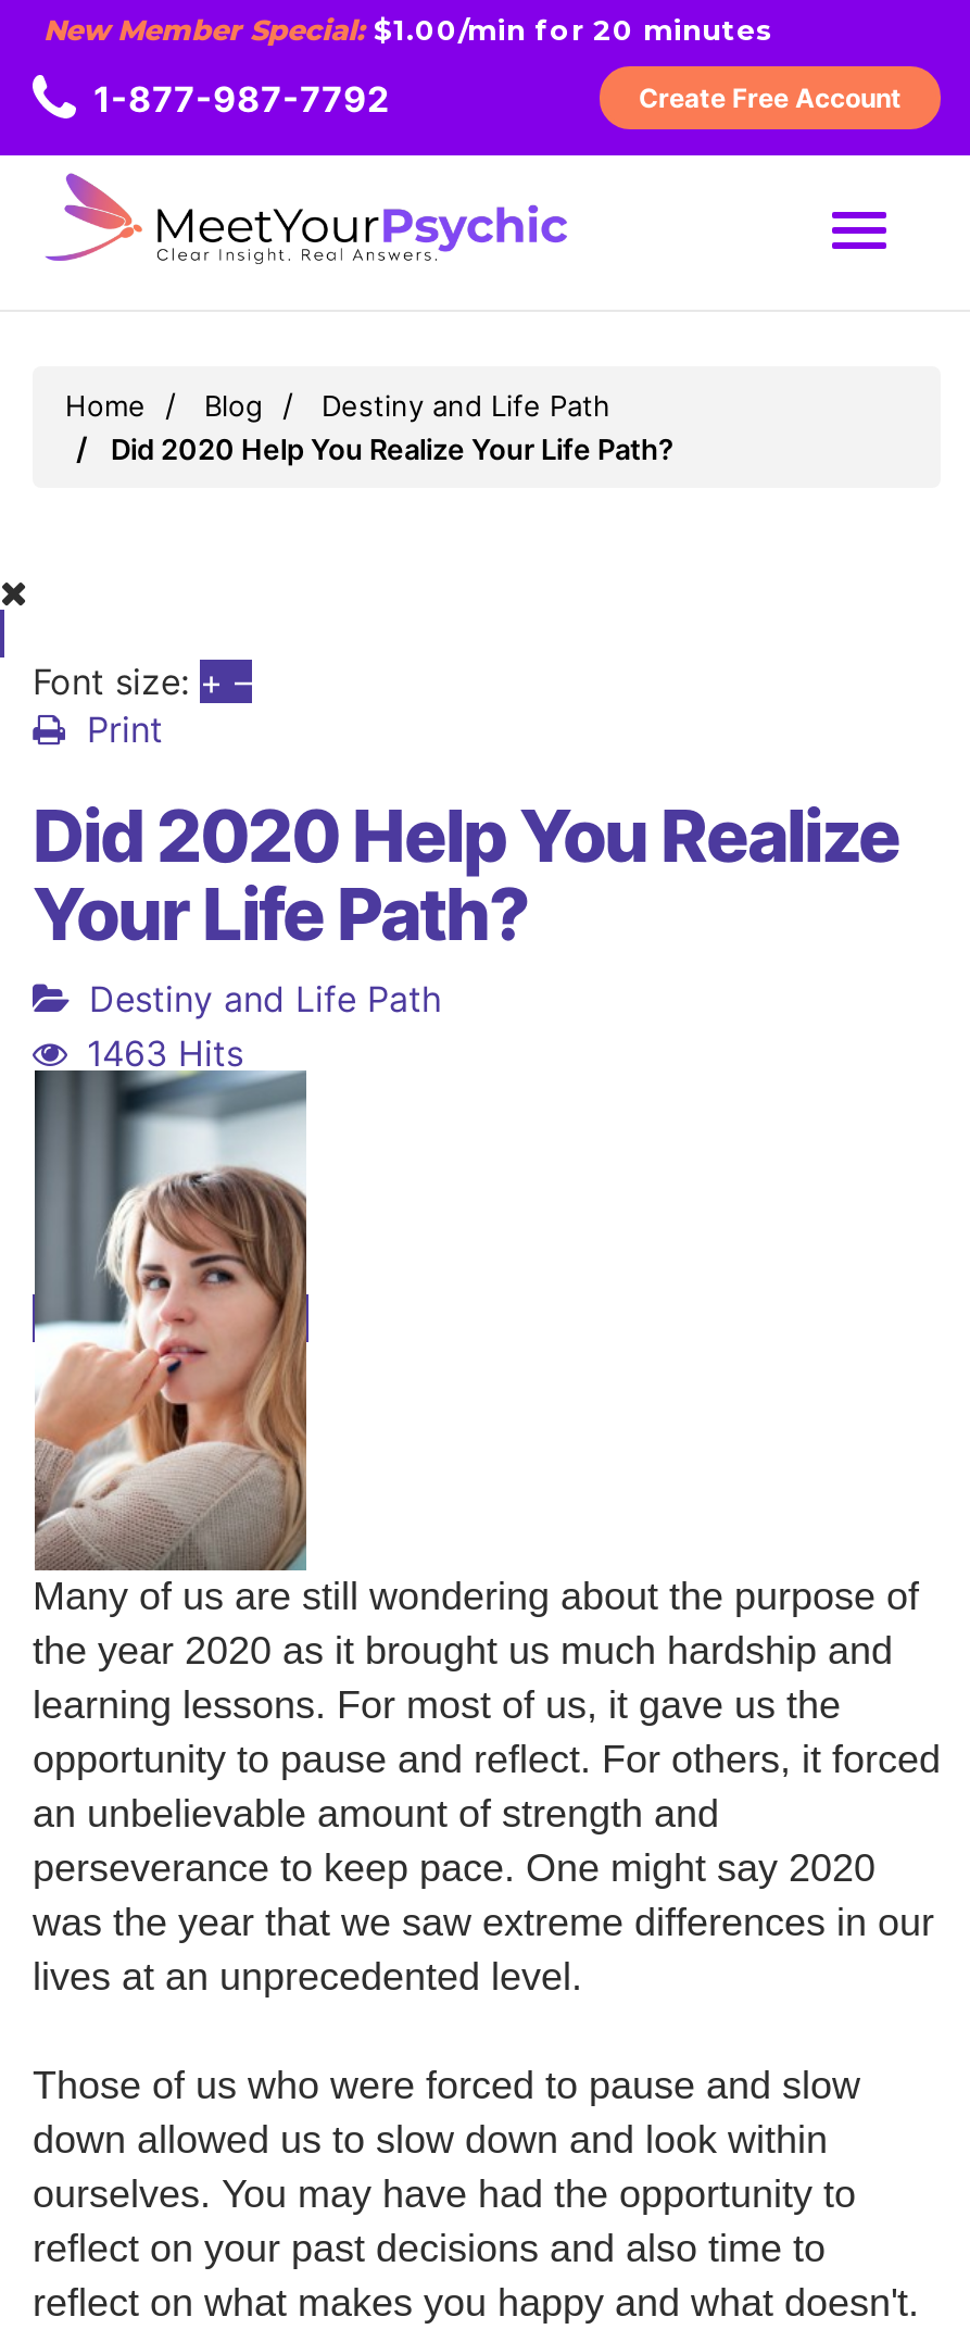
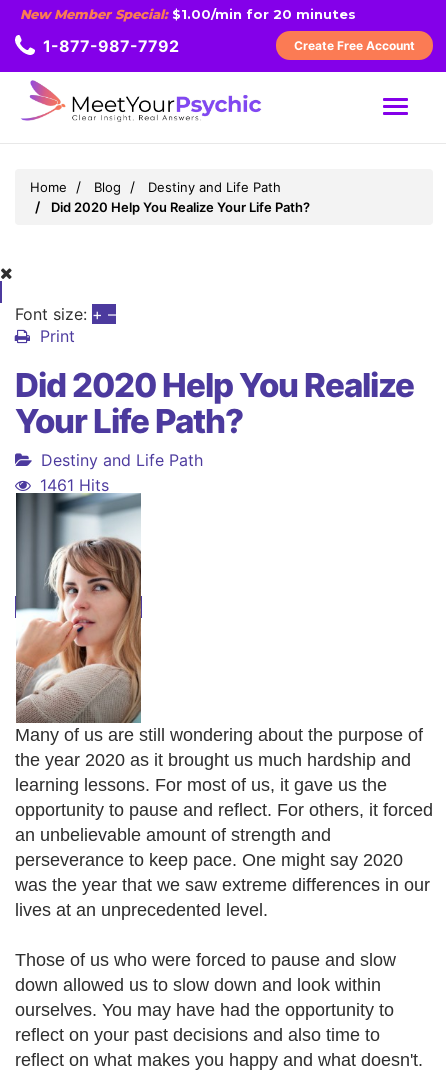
[87,1032,243,1076] 1463 Hits -> [40,475,109,495] 1461 Hits

